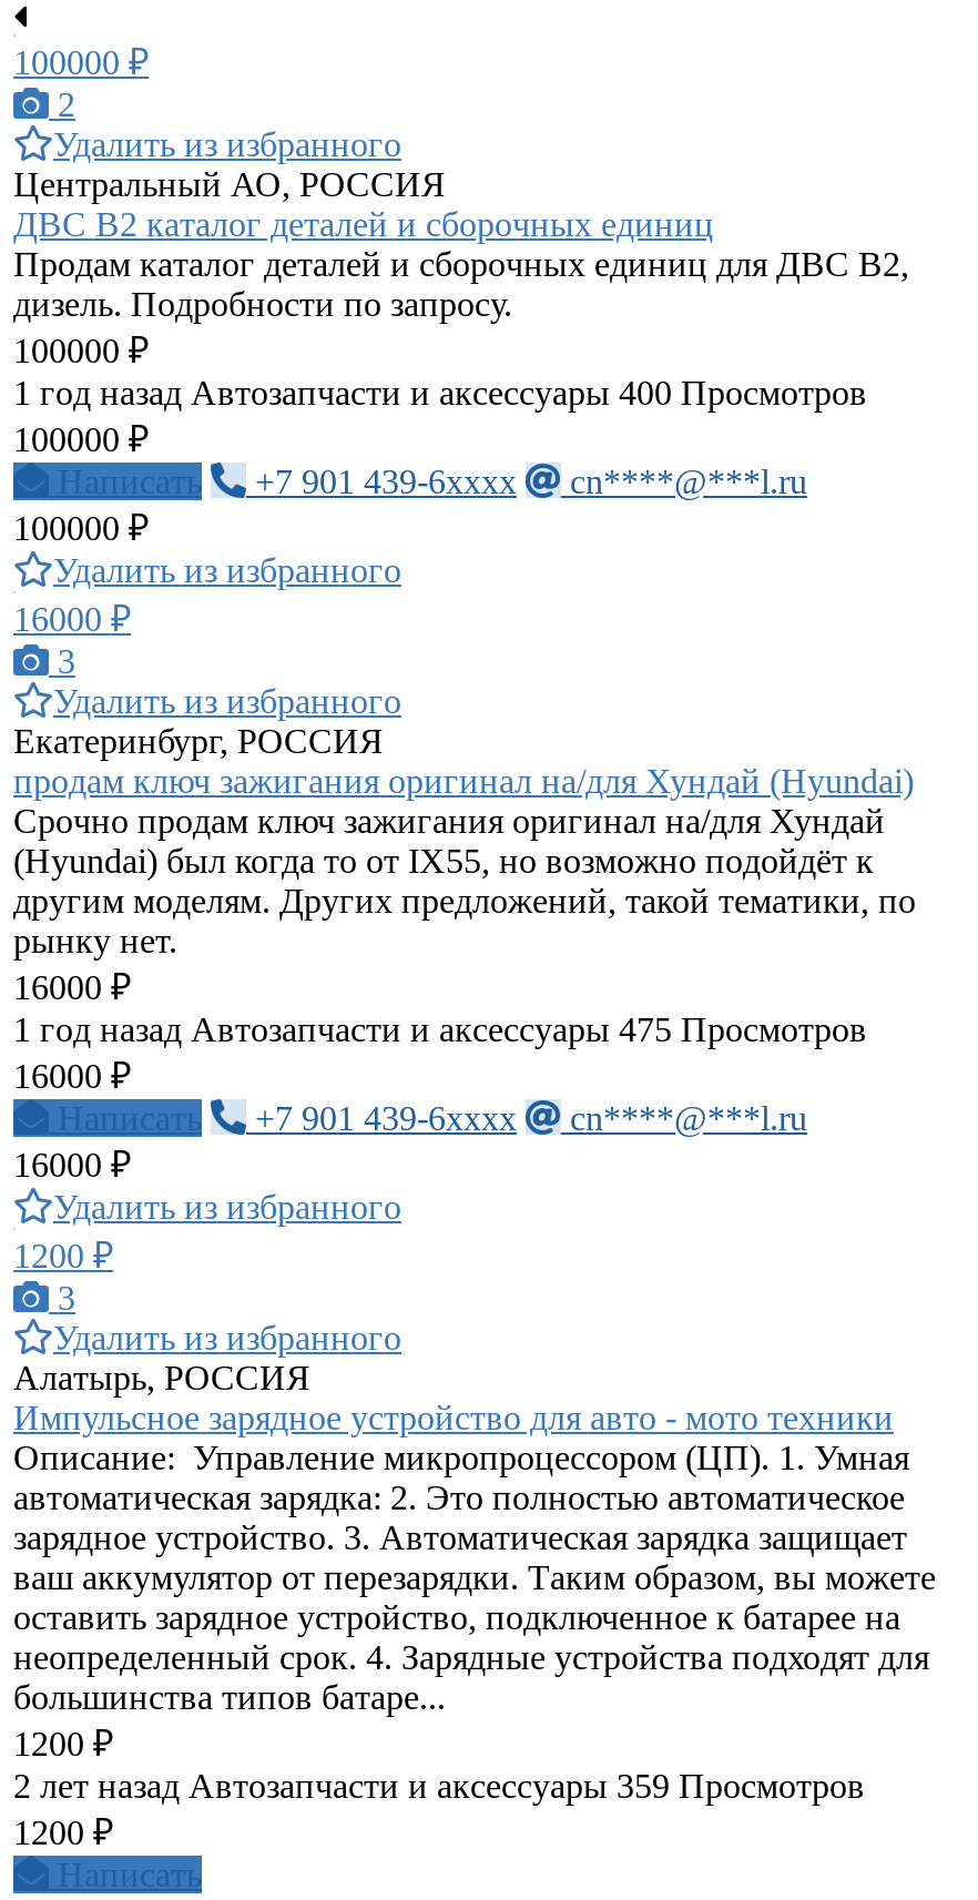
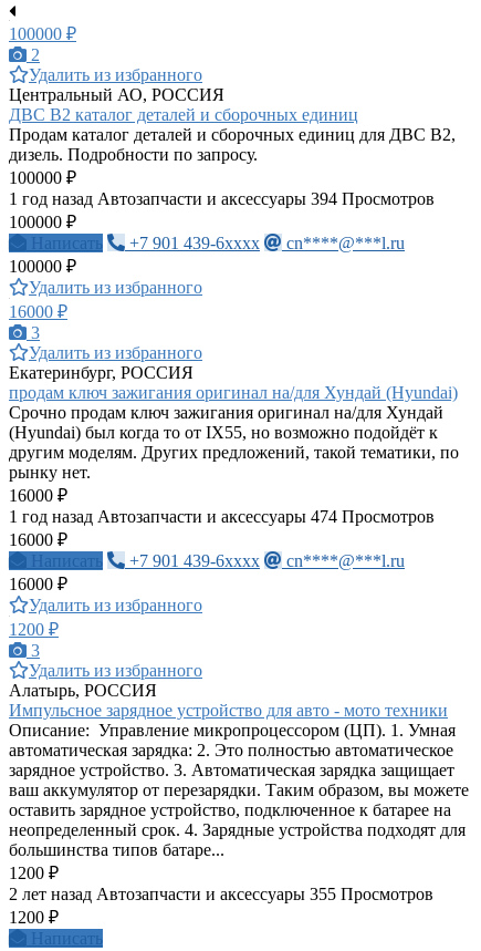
[13,374,867,412] 1 год назад Автозапчасти и аксессуары 400 Просмотров -> [9,189,435,208] 1 год назад Автозапчасти и аксессуары 394 Просмотров
[13,1010,867,1048] 1 год назад Автозапчасти и аксессуары 475 Просмотров -> [9,507,435,526] 1 год назад Автозапчасти и аксессуары 474 Просмотров
[13,1767,865,1805] 2 лет назад Автозапчасти и аксессуары 359 Просмотров -> [9,885,433,903] 2 лет назад Автозапчасти и аксессуары 355 Просмотров

